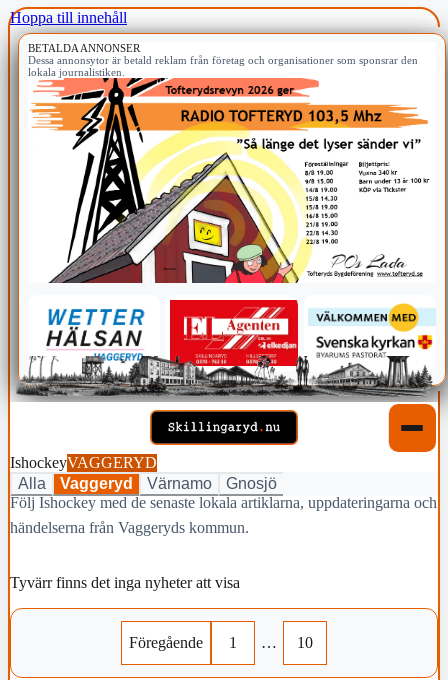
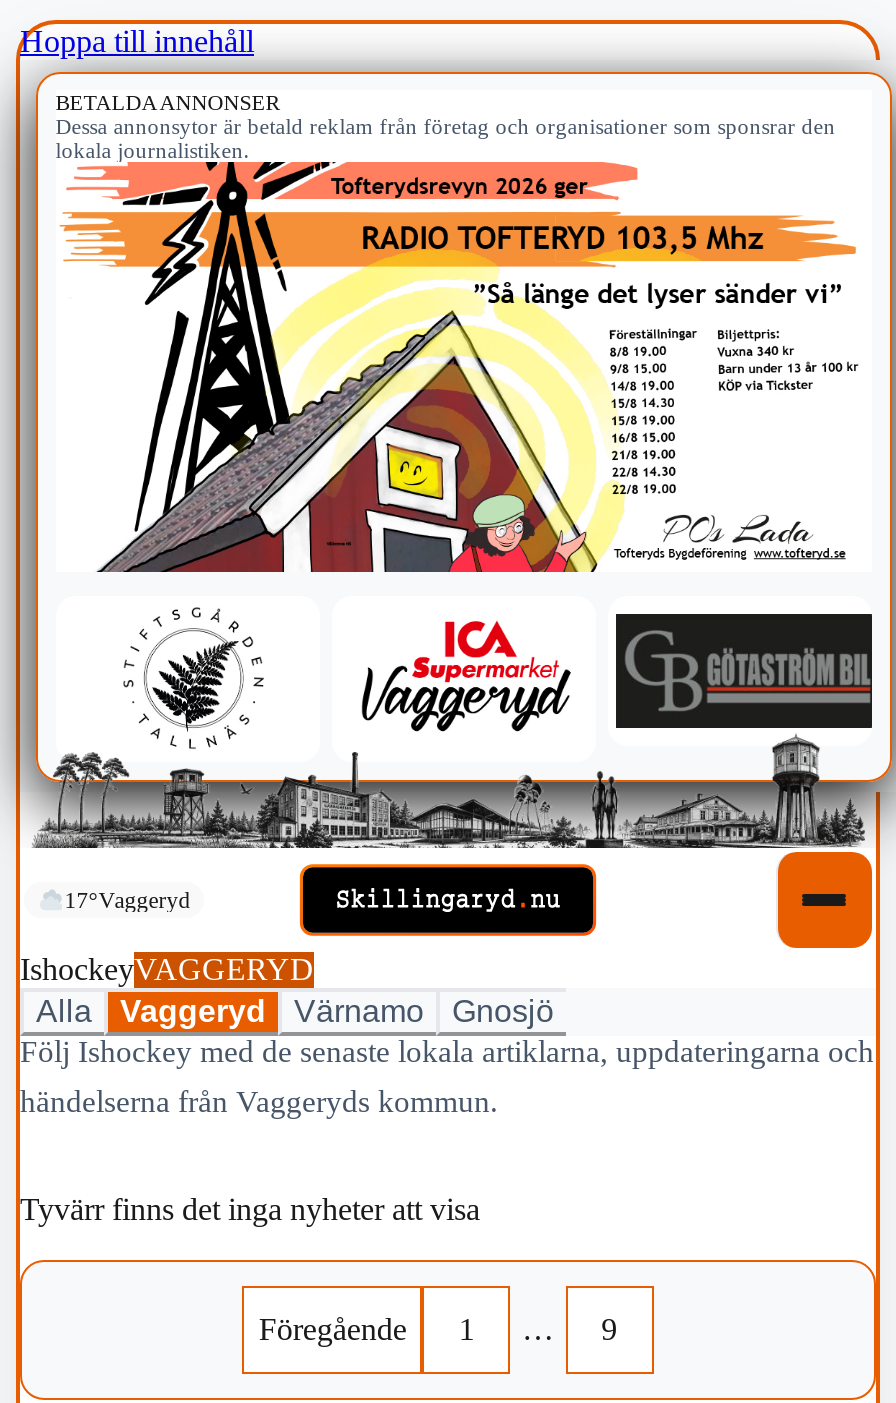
none -> [64,888,190,912] 17°Vaggeryd
[16,299,436,402] [image] -> [34,606,874,860] [image]
[297,634,313,651] 10 -> [601,1312,617,1346] 9

